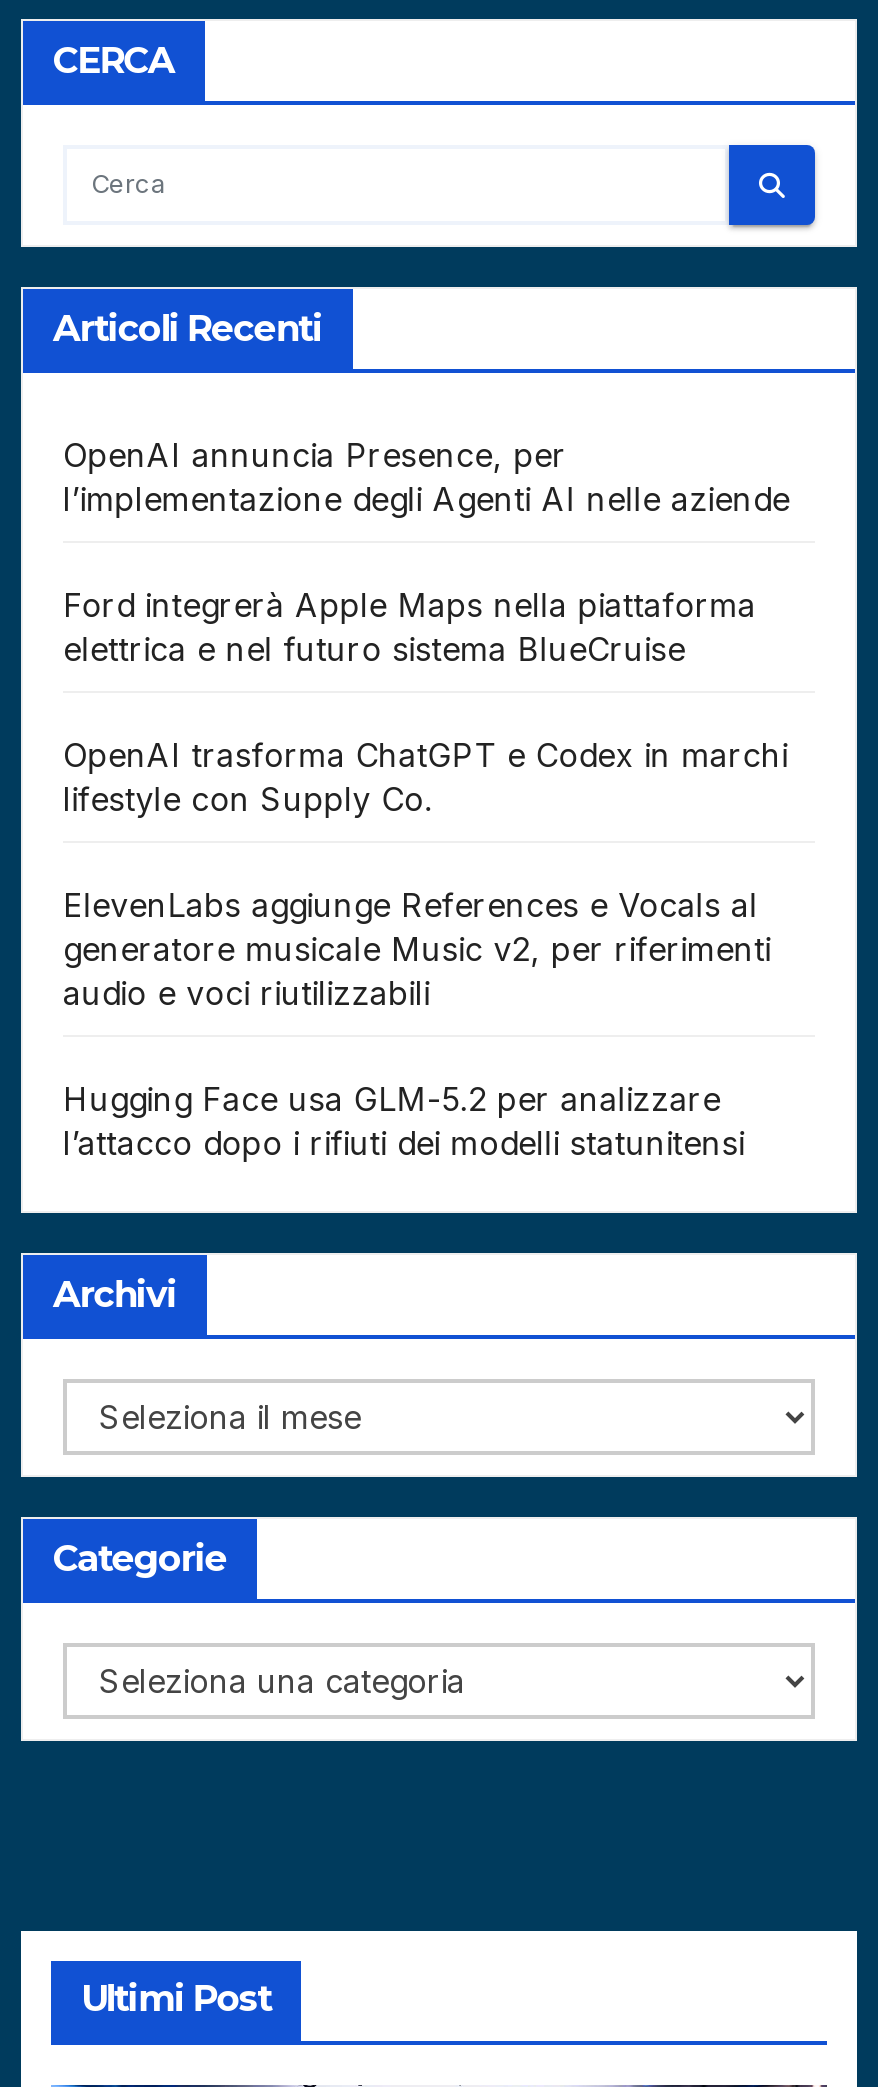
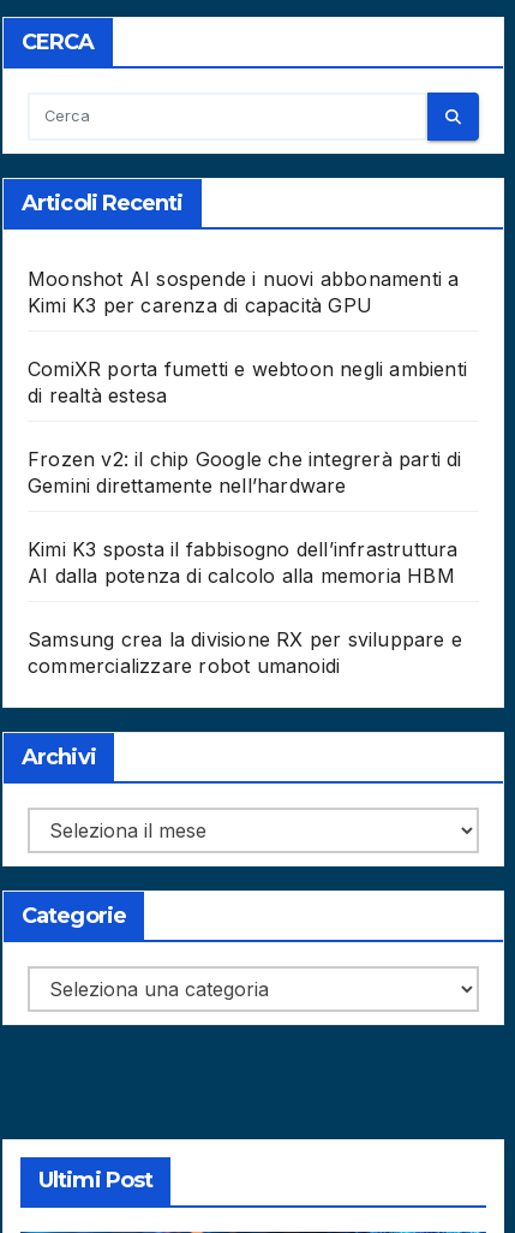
[63,435,790,519] OpenAI annuncia Presence, per | l’implementazione degli Agenti AI nelle aziende -> [28,267,459,317] Moonshot AI sospende i nuovi abbonamenti a | Kimi K3 per carenza di capacità GPU
[63,585,756,669] Ford integrerà Apple Maps nella piattaforma | elettrica e nel futuro sistema BlueCruise -> [28,357,467,407] ComiXR porta fumetti e webtoon negli ambienti | di realtà estesa
[63,735,788,819] OpenAI trasforma ChatGPT e Codex in marchi | lifestyle con Supply Co. -> [28,447,462,498] Frozen v2: il chip Google che integrerà parti di | Gemini direttamente nell’hardware
[63,885,771,1013] ElevenLabs aggiunge References e Vocals al | generatore musicale Music v2, per riferimenti | audio e voci riutilizzabili -> [28,537,458,588] Kimi K3 sposta il fabbisogno dell’infrastruttura | AI dalla potenza di calcolo alla memoria HBM
[63,1079,745,1163] Hugging Face usa GLM-5.2 per analizzare | l’attacco dopo i rifiuti dei modelli statunitensi -> [28,627,462,678] Samsung crea la divisione RX per sviluppare e | commercializzare robot umanoidi

